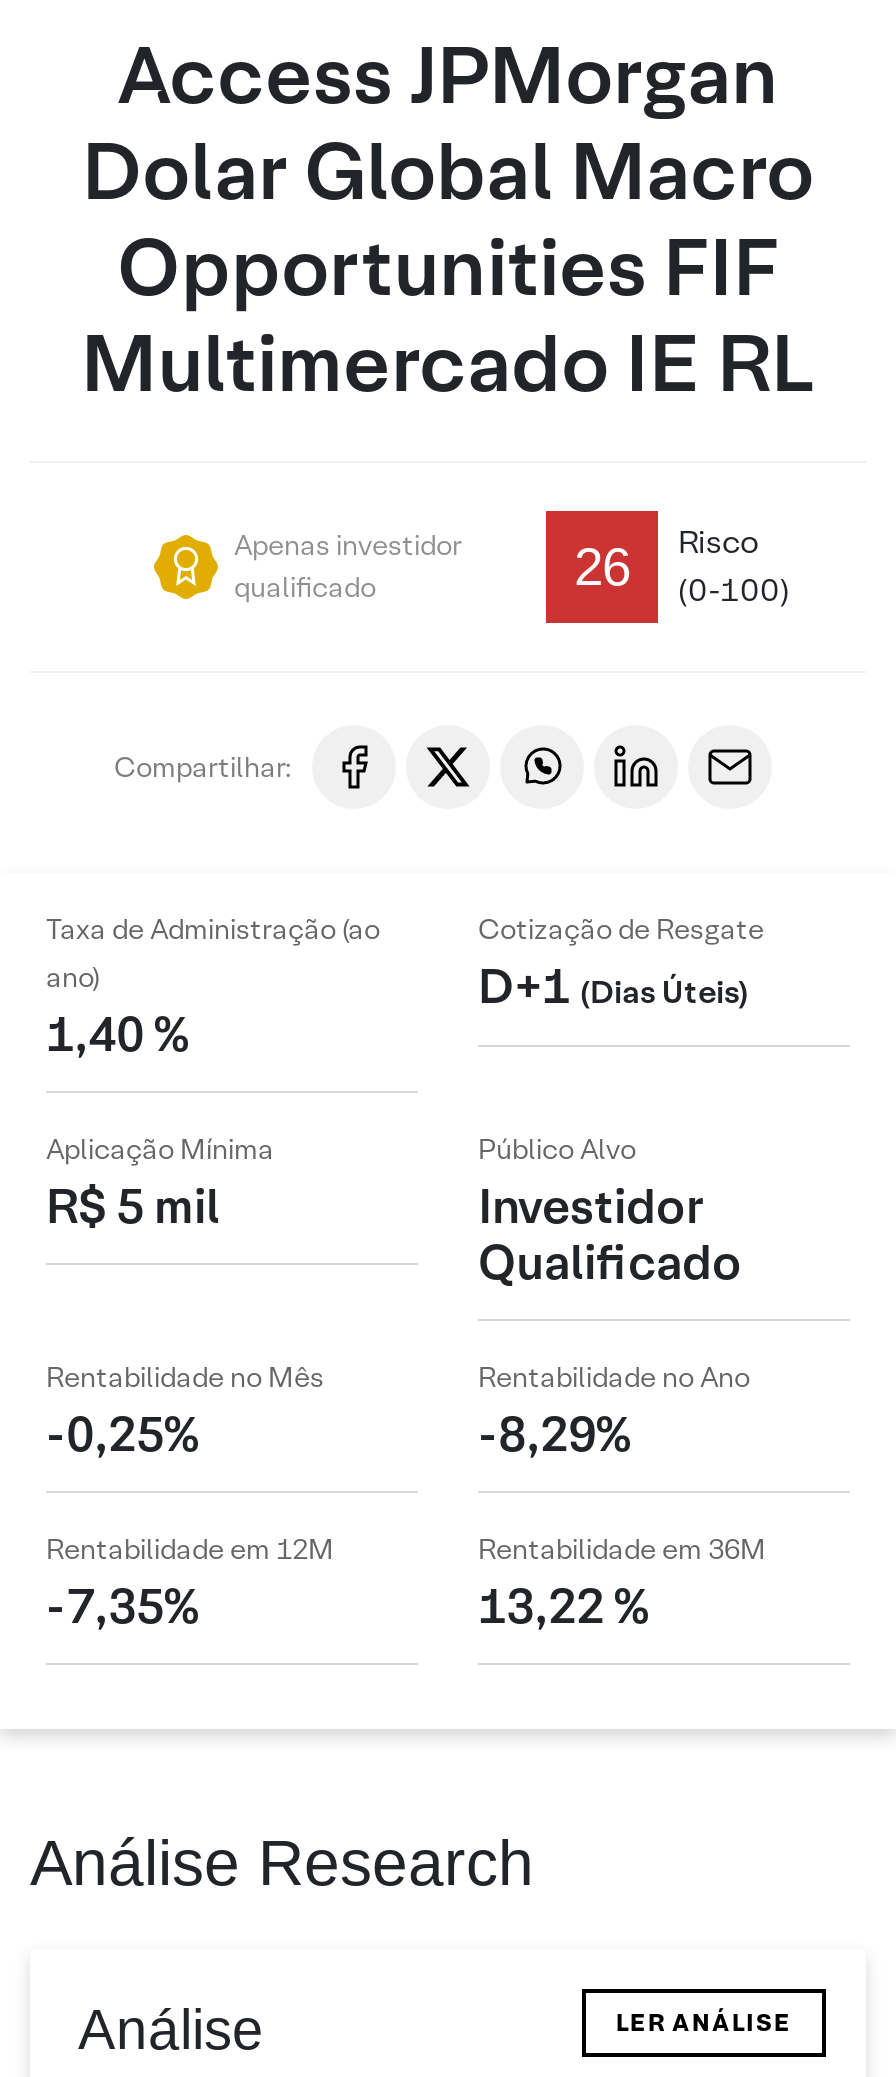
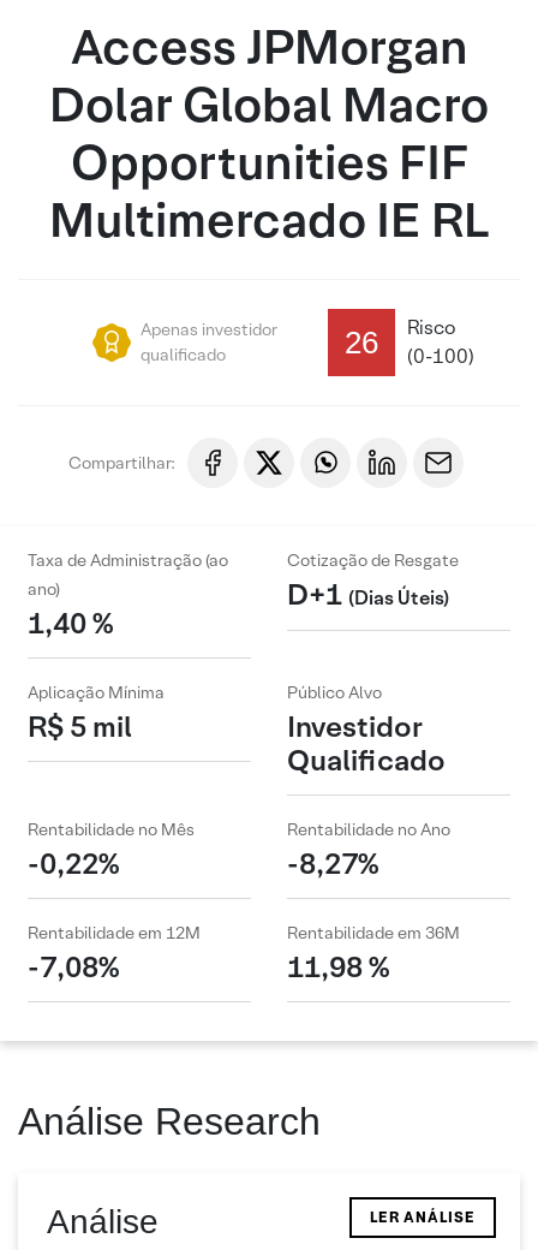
[46,1402,198,1464] -0,25% -> [28,845,119,882] -0,22%
[478,1402,630,1464] -8,29% -> [287,845,378,882] -8,27%
[46,1575,198,1637] -7,35% -> [28,948,119,985] -7,08%
[478,1575,648,1637] 13,22 % -> [287,948,389,985] 11,98 %

